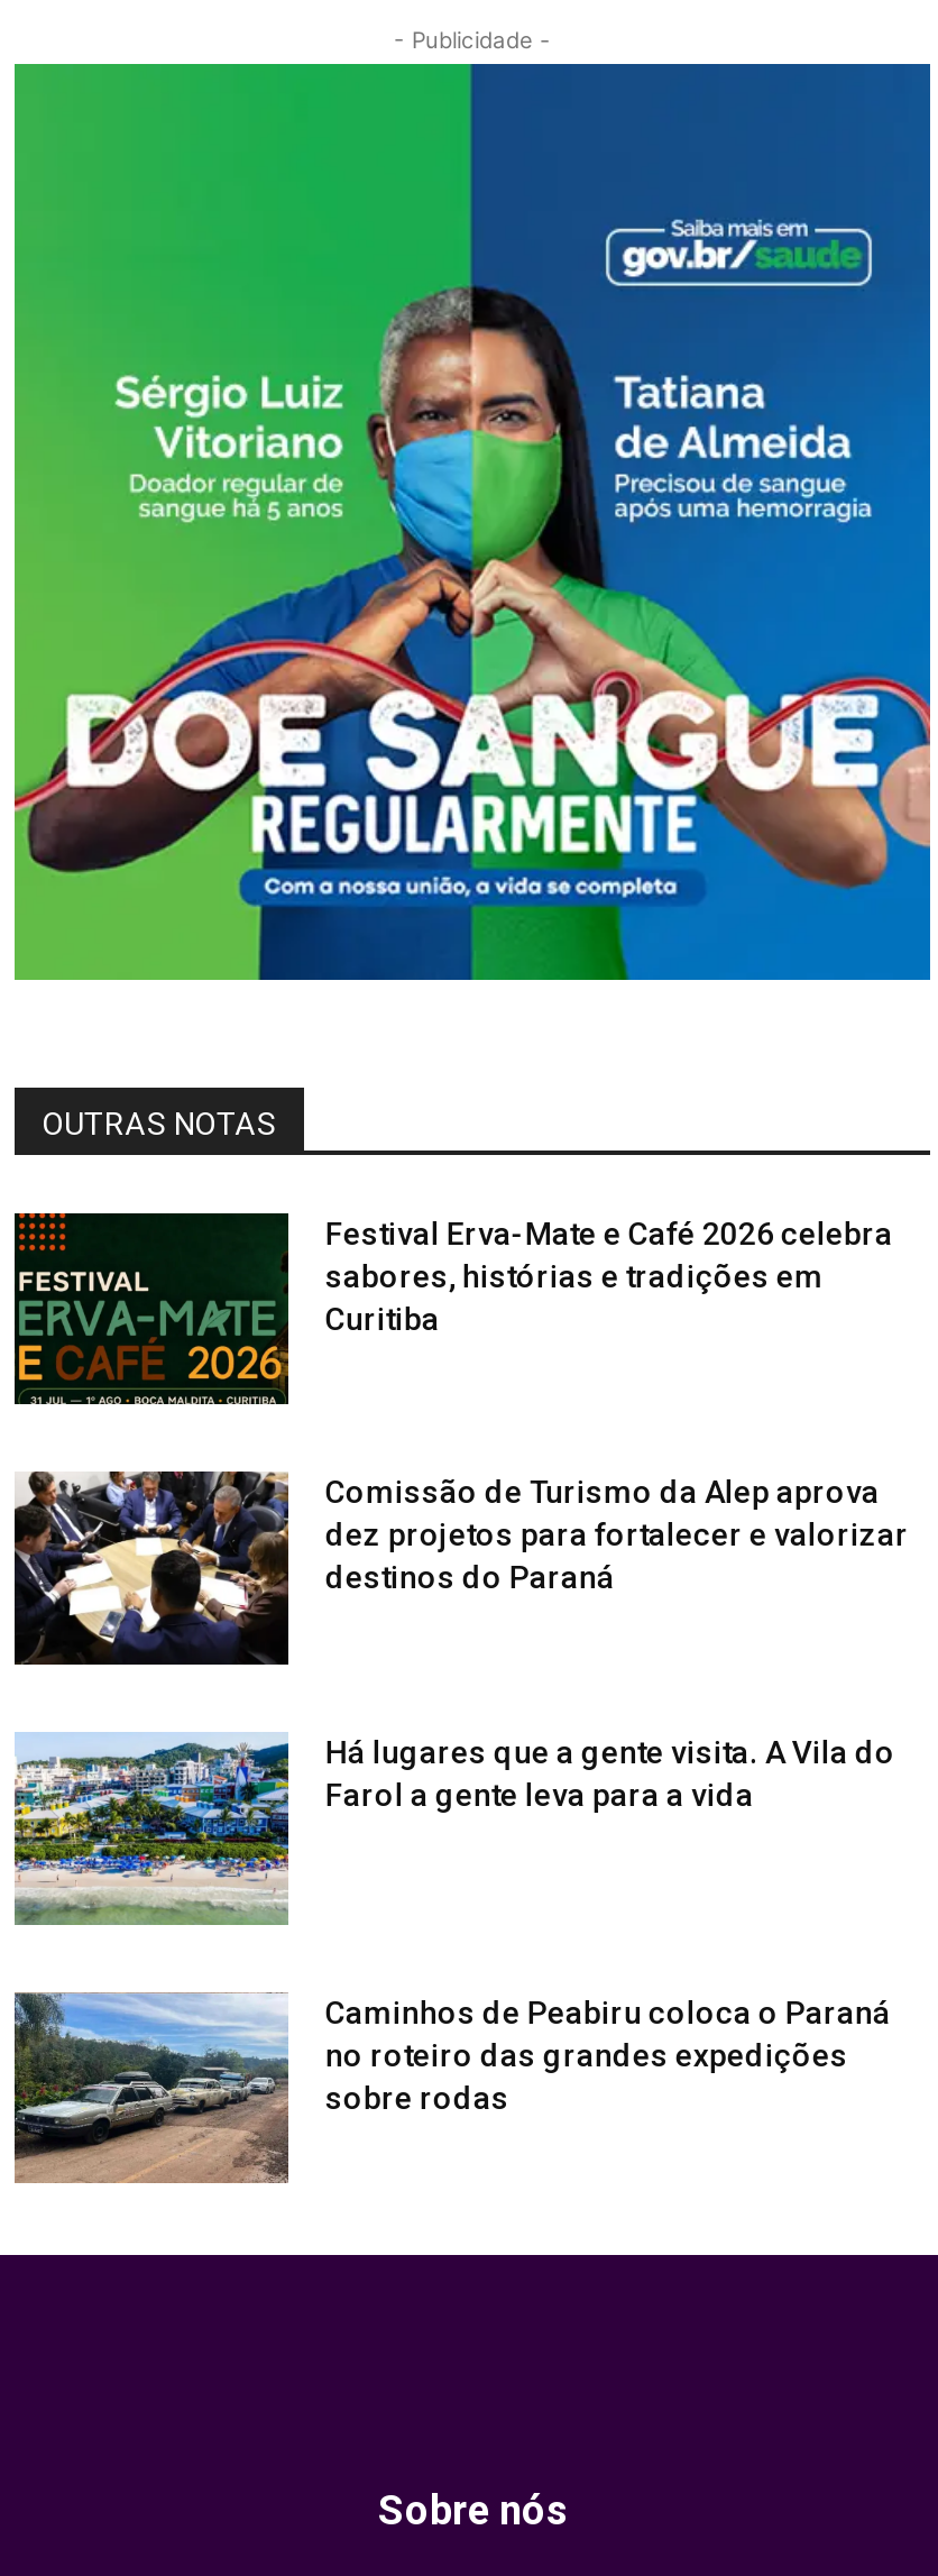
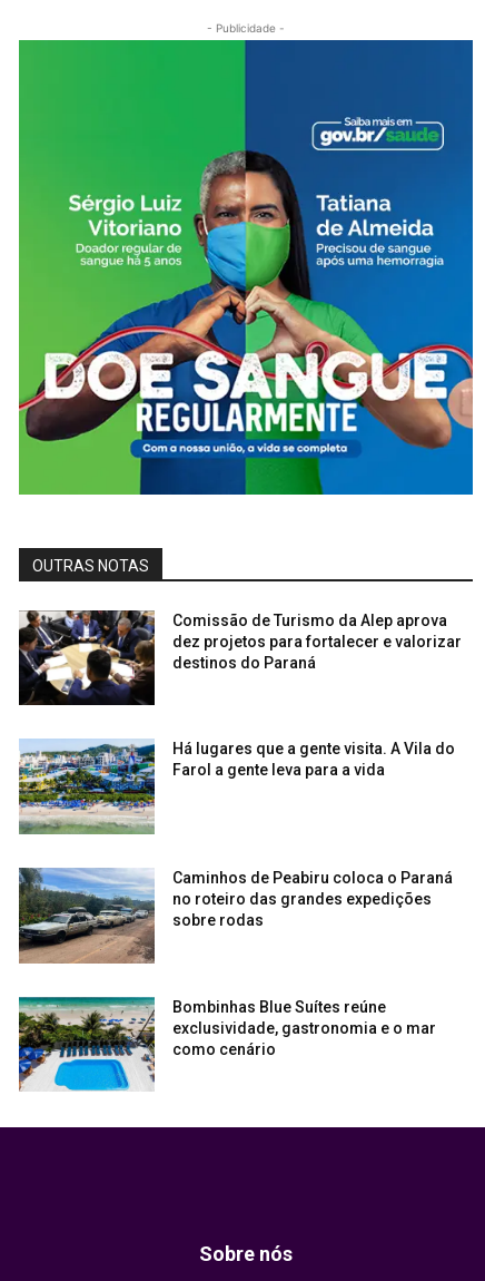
[12,1211,893,1406] [image] | Festival Erva-Mate e Café 2026 celebra | sabores, histórias e tradições em | Curitiba -> none
moved [12,1467,909,2115] -> [18,607,462,929]: [image] | Comissão de Turismo da Alep aprova | dez projetos para fortalecer e valorizar | ... | no roteiro das grandes expedições | sobre rodas
none -> [18,996,436,1092] [image] | Bombinhas Blue Suítes reúne | exclusividade, gastronomia e o mar | como cenário

